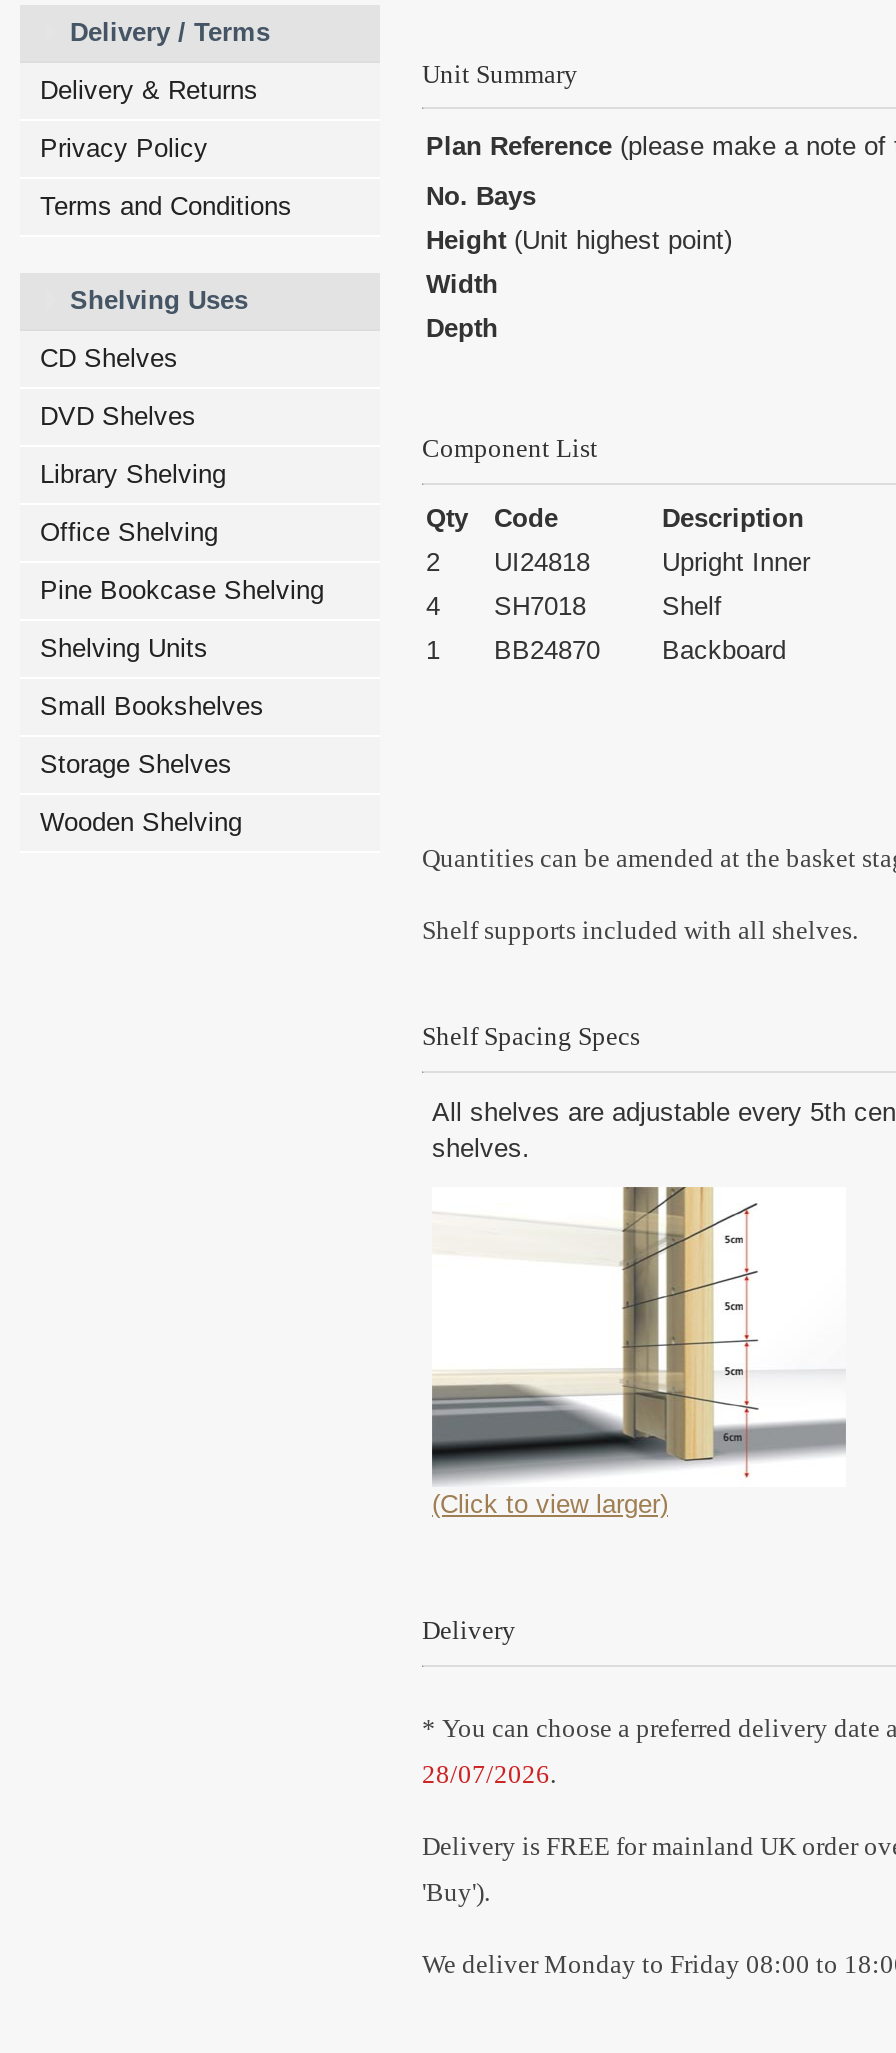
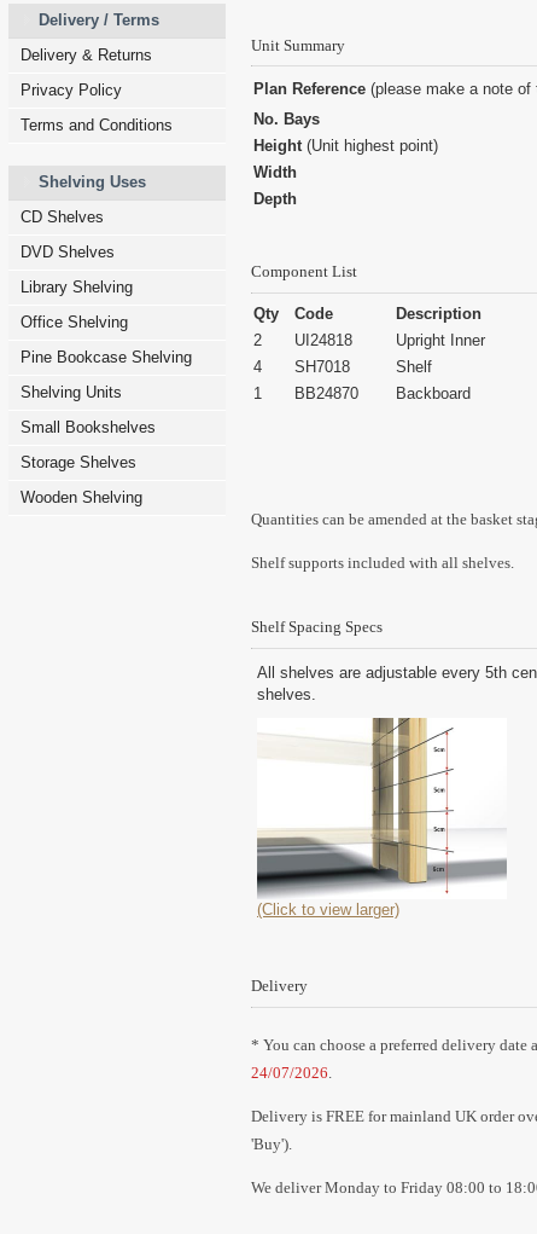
[422,1759,556,1789] 28/07/2026. -> [251,1064,332,1082] 24/07/2026.

